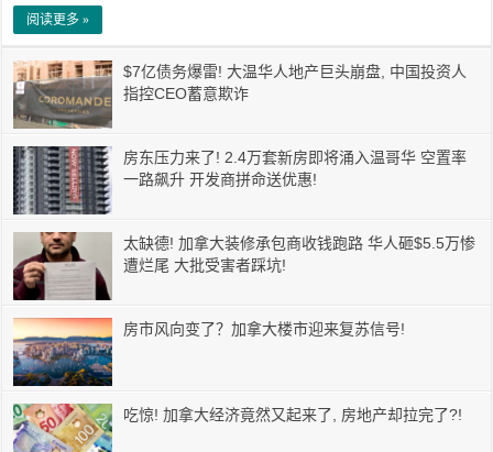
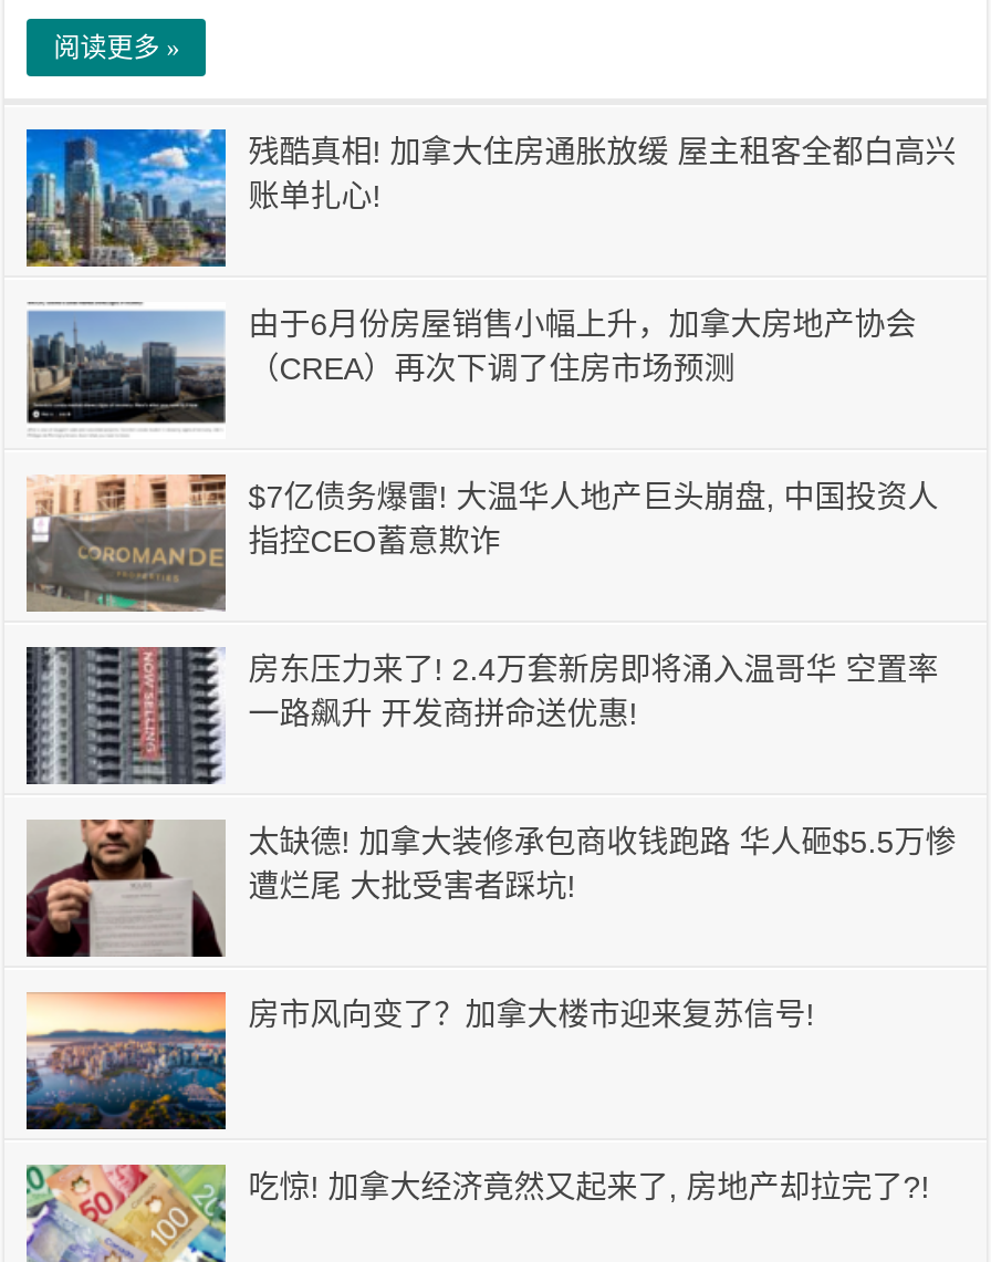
none -> [24,127,956,269] [image] | 残酷真相! 加拿大住房通胀放缓 屋主租客全都白高兴 | 账单扎心!
none -> [27,304,916,432] [image] | 由于6月份房屋销售小幅上升，加拿大房地产协会 | （CREA）再次下调了住房市场预测

